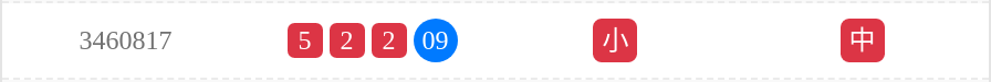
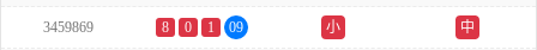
[79,25,172,56] 3460817 -> [43,19,93,36] 3459869
[298,25,311,56] 5 -> [162,19,169,36] 8
[340,25,353,56] 2 -> [184,19,192,36] 0
[382,25,396,56] 2 -> [207,19,214,36] 1

